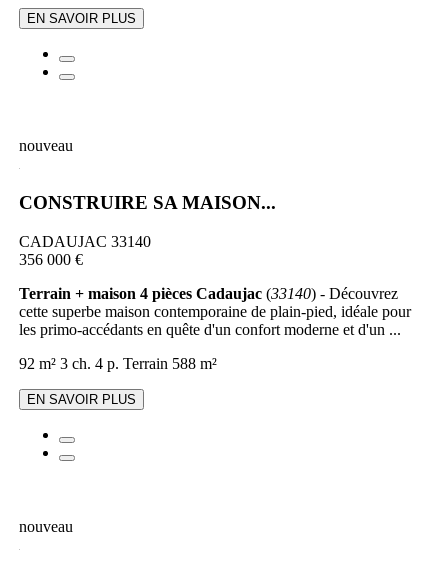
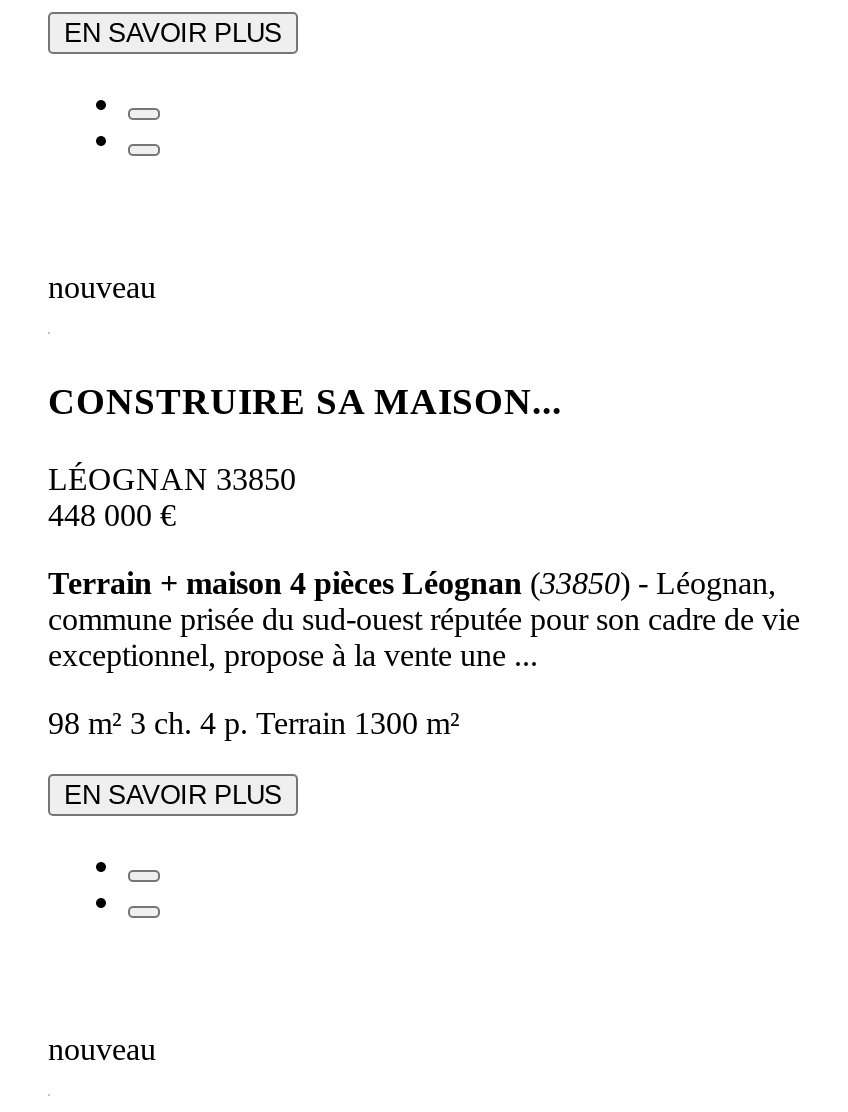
[19,232,151,267] CADAUJAC 33140 | 356 000 € -> [48,461,296,531] LÉOGNAN 33850 | 448 000 €
[19,284,411,337] Terrain + maison 4 pièces Cadaujac (33140) - Découvrez | cette superbe maison contemporaine de plain-pied, idéale pour | les primo-accédants en quête d'un confort moderne et d'un ... -> [48,565,800,671] Terrain + maison 4 pièces Léognan (33850) - Léognan, | commune prisée du sud-ouest réputée pour son cadre de vie | exceptionnel, propose à la vente une ...
[19,354,217,371] 92 m² 3 ch. 4 p. Terrain 588 m² -> [48,705,460,739] 98 m² 3 ch. 4 p. Terrain 1300 m²

